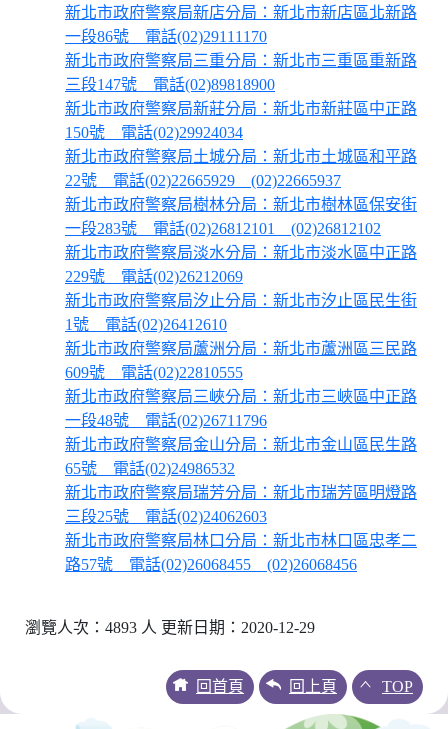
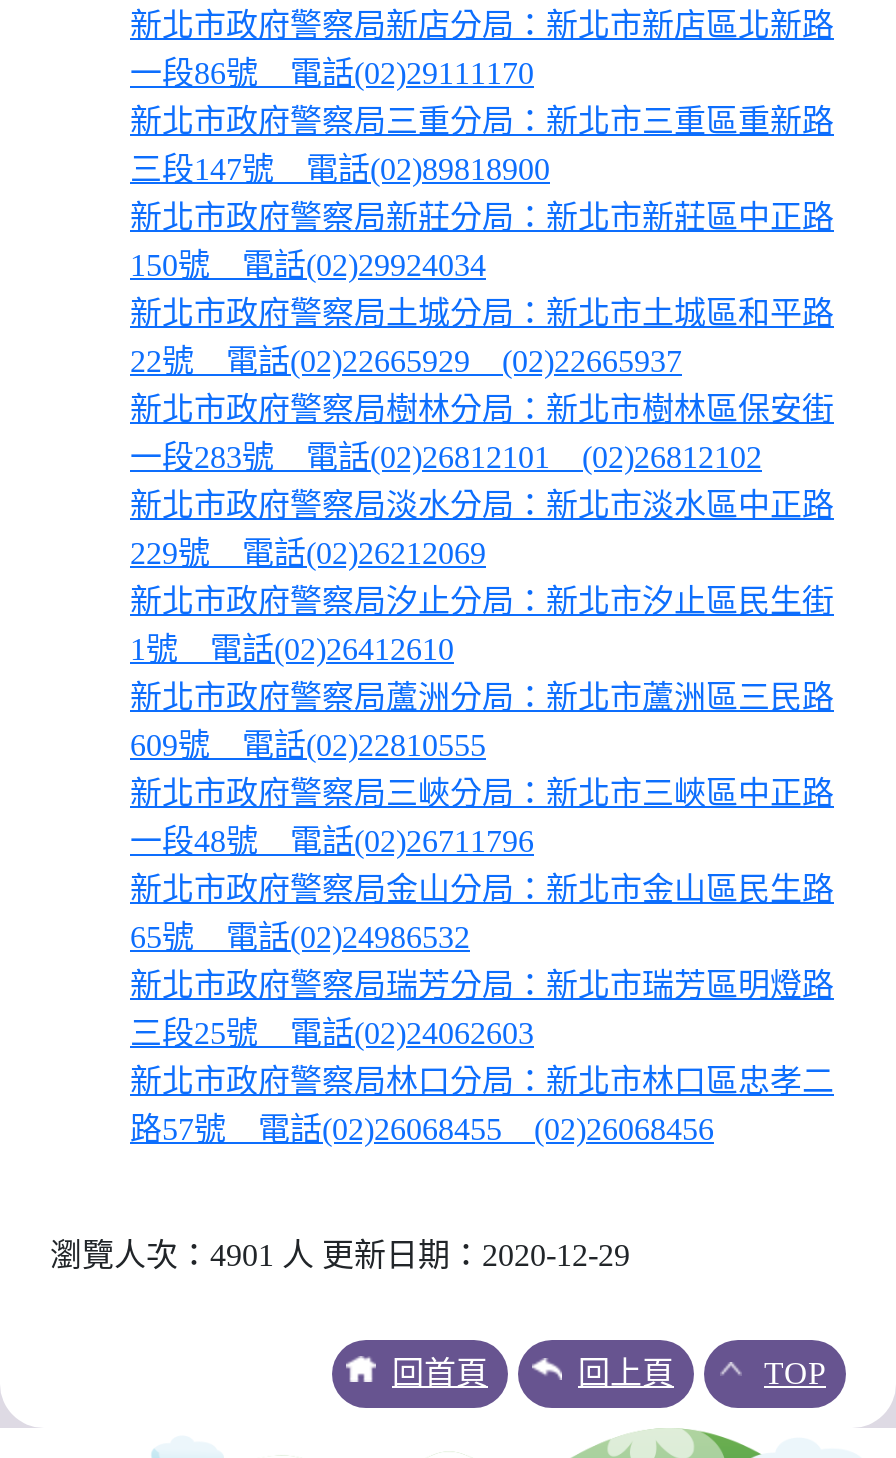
[25,619,315,636] 瀏覽人次：4893 人 更新日期：2020-12-29 -> [50,1238,630,1272] 瀏覽人次：4901 人 更新日期：2020-12-29

